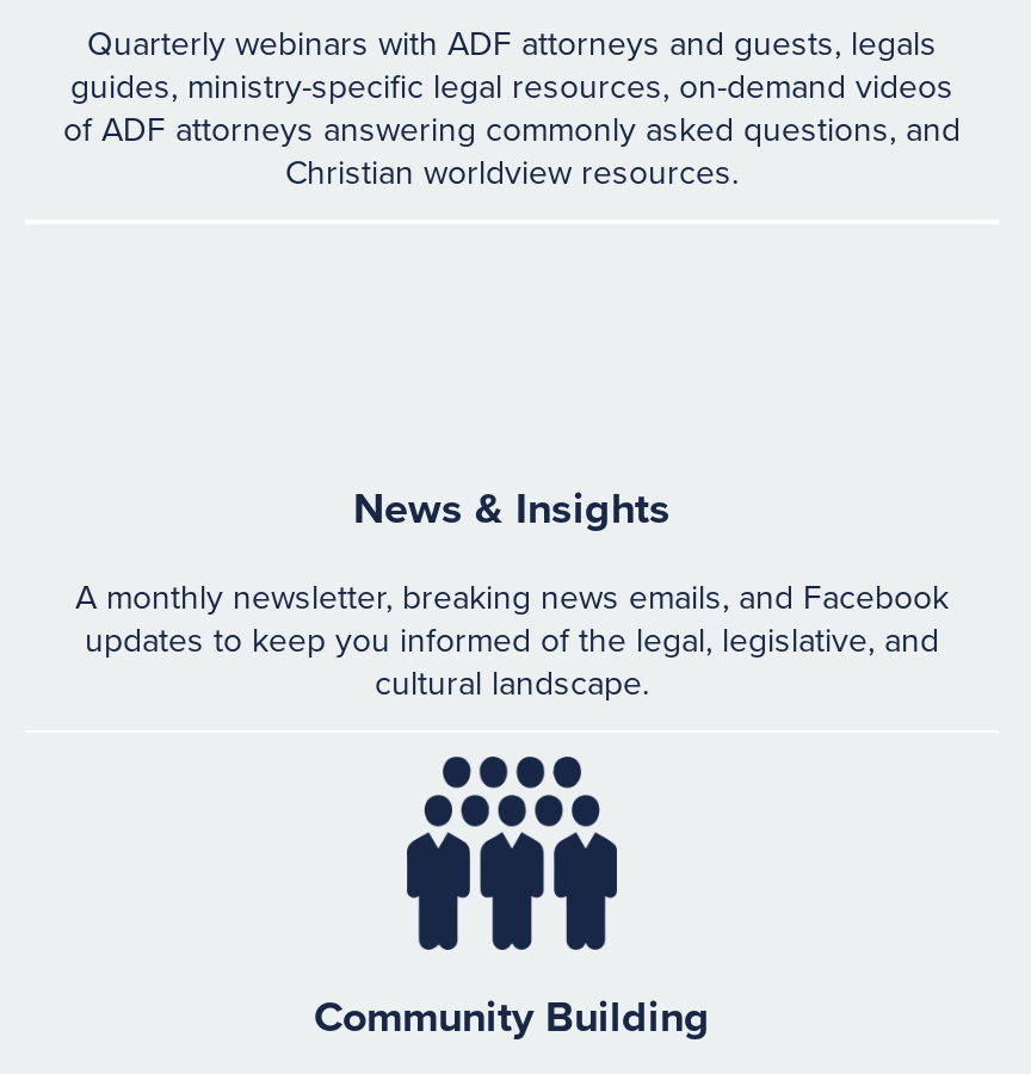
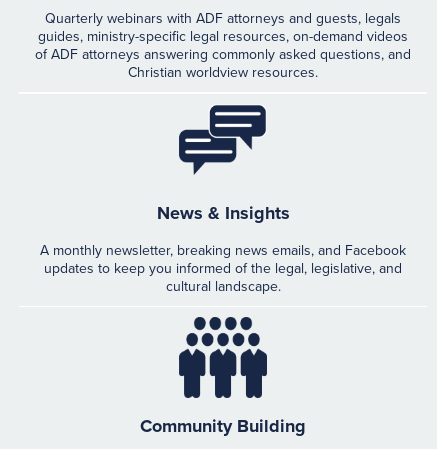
none -> [178,104,267,175] [image]

